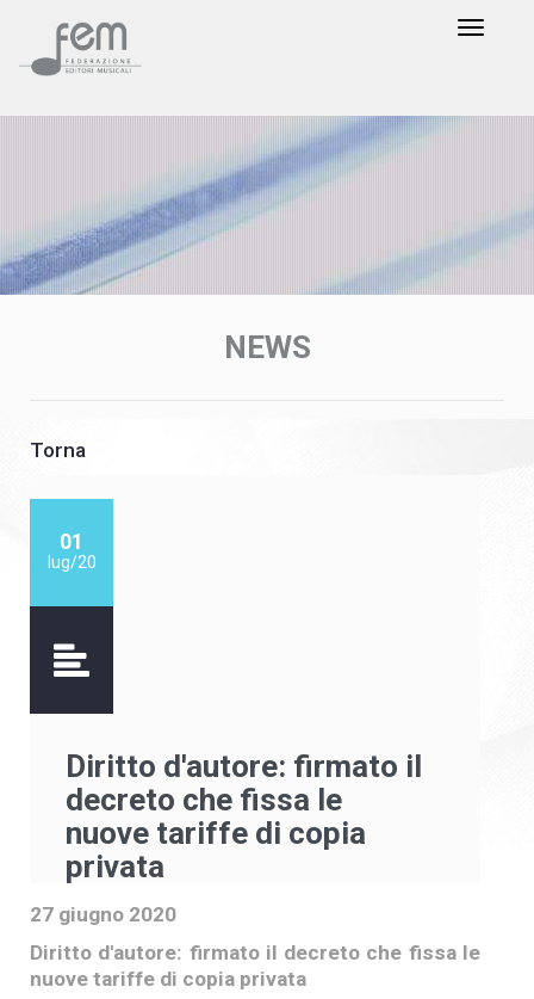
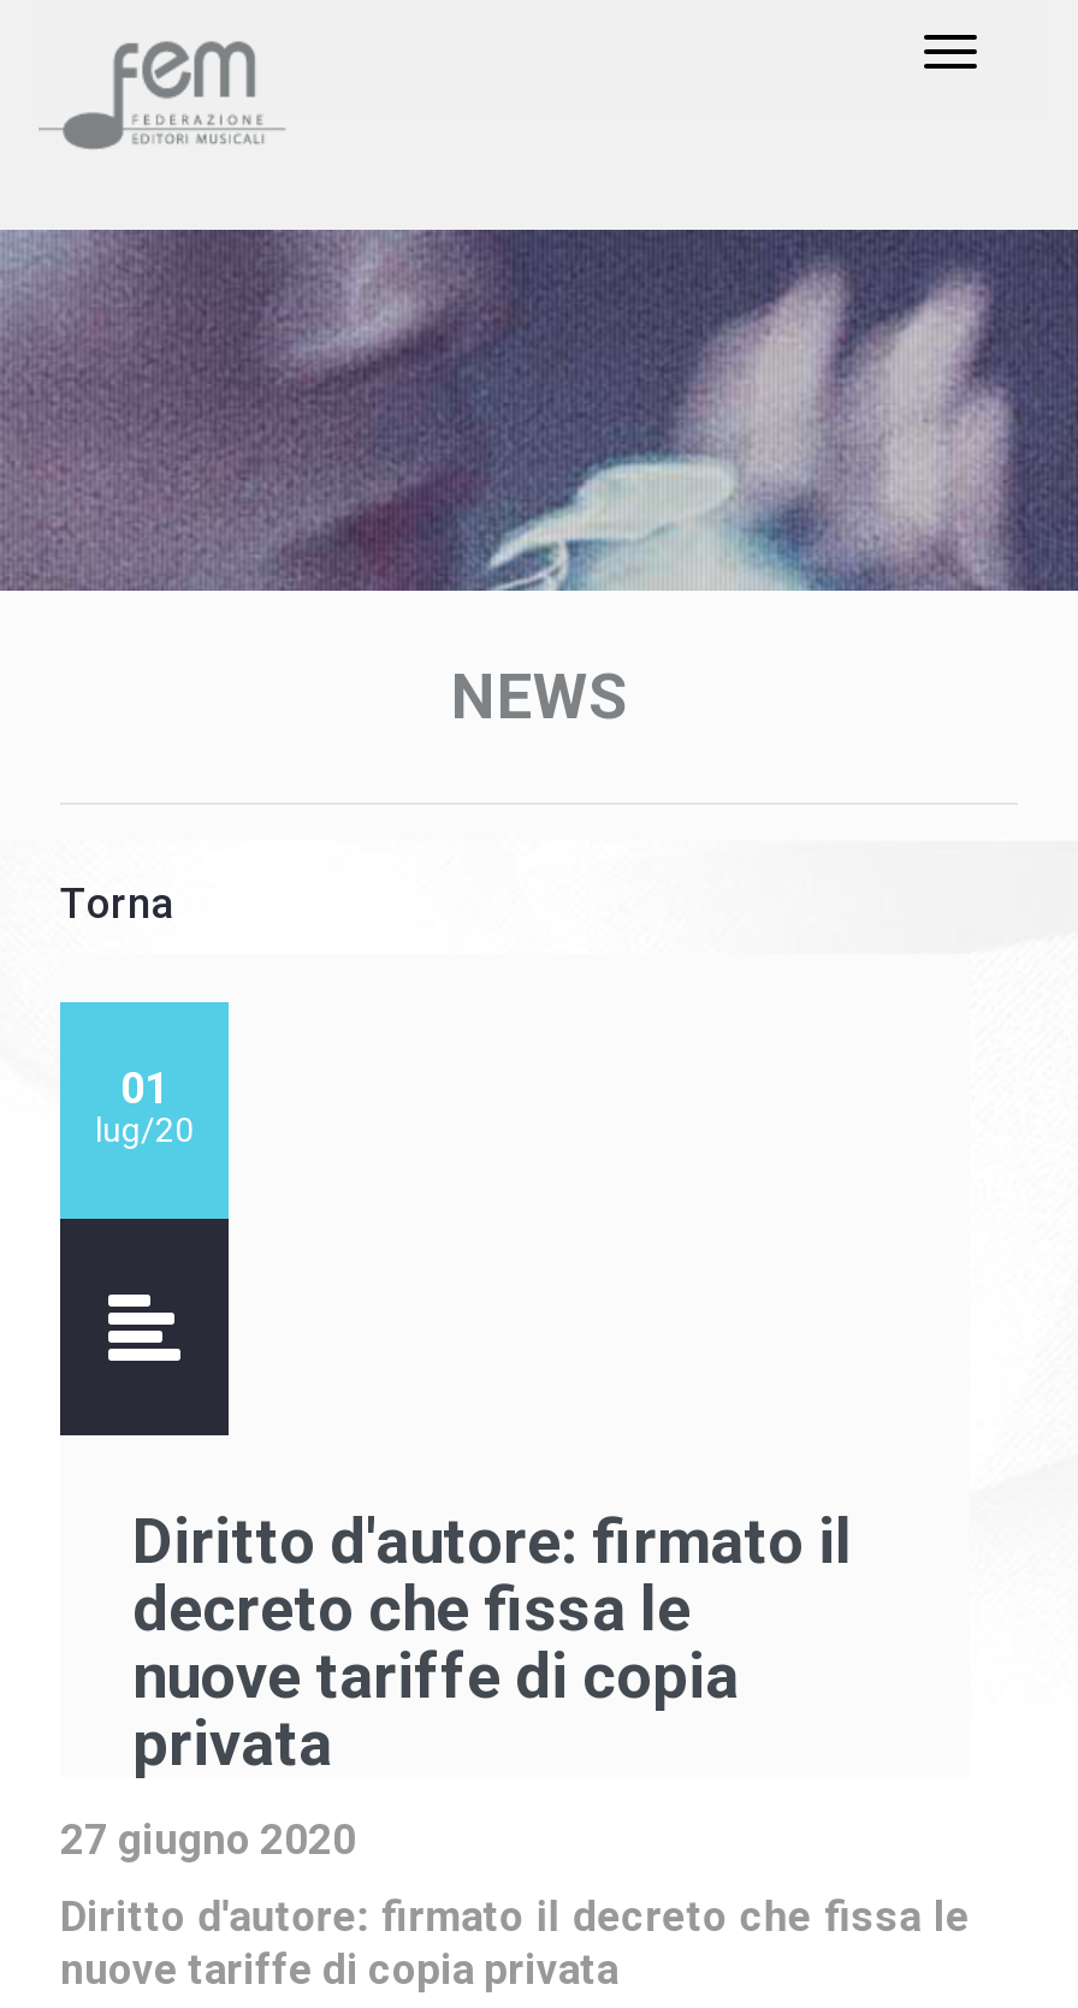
[4,116,530,295] [image] -> [7,227,1071,593] [image]

